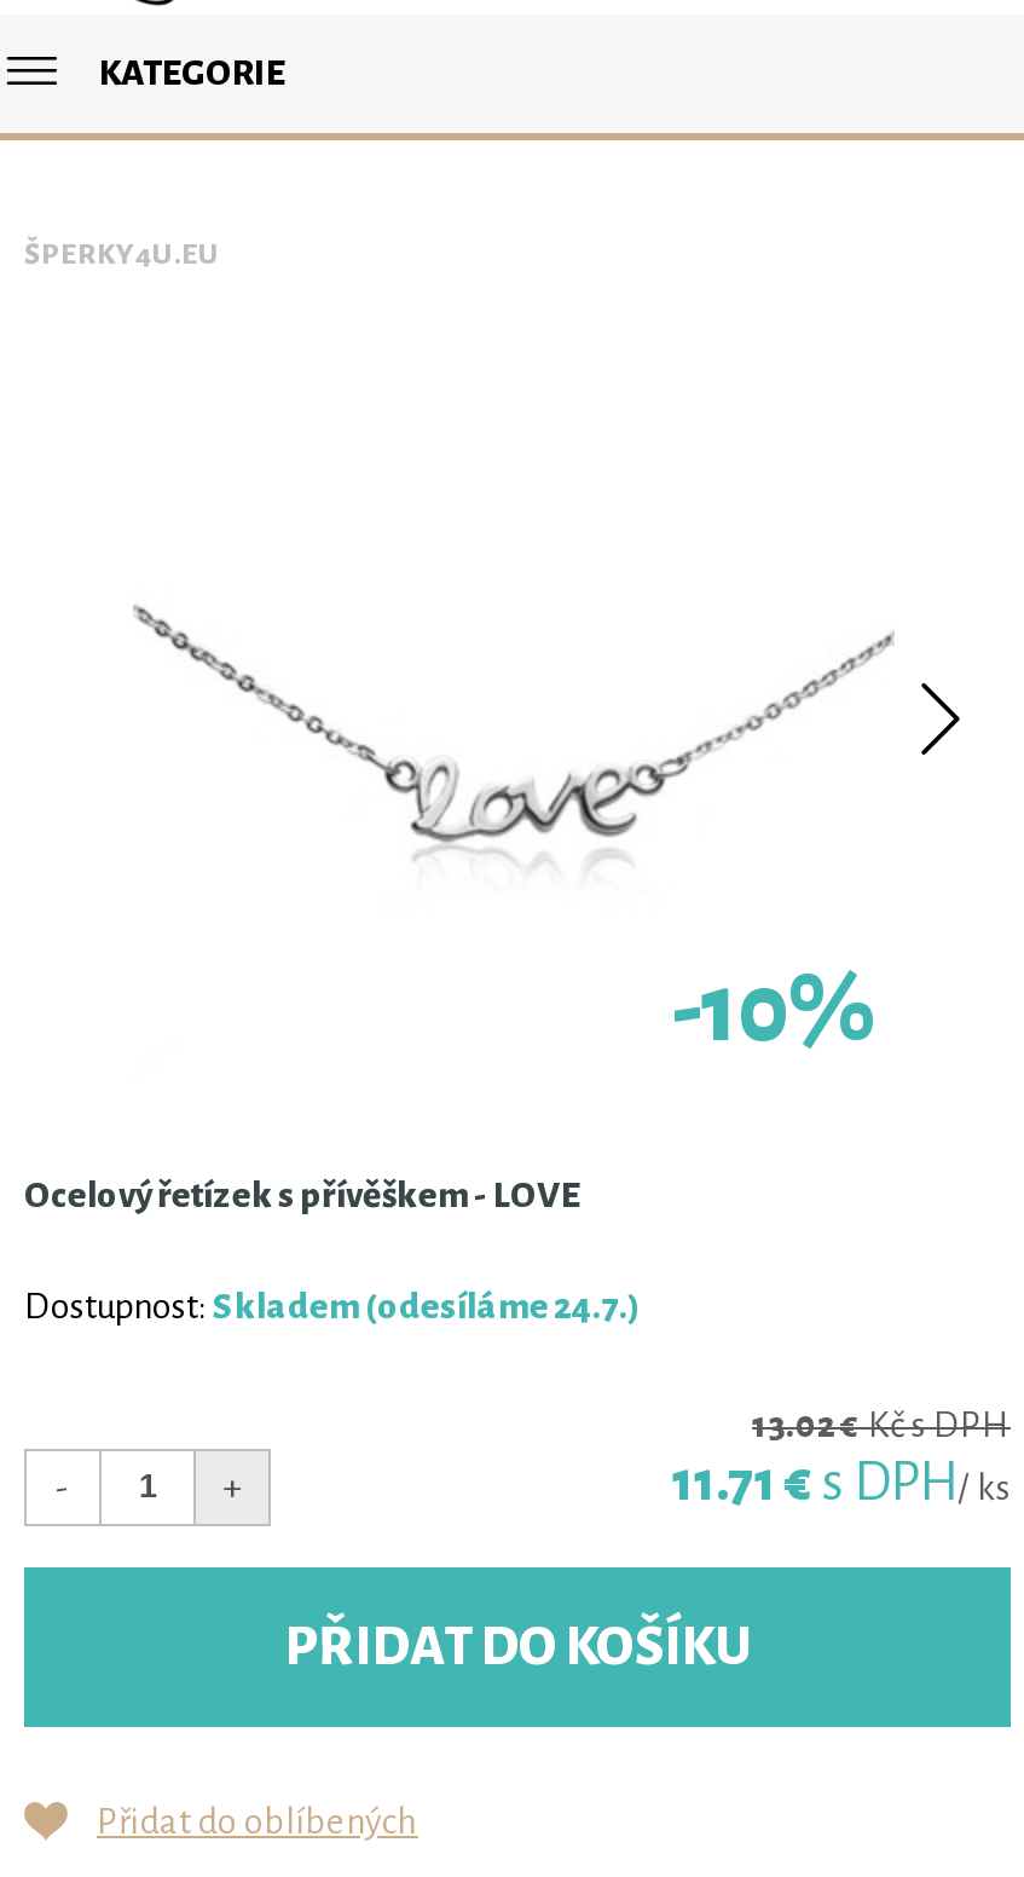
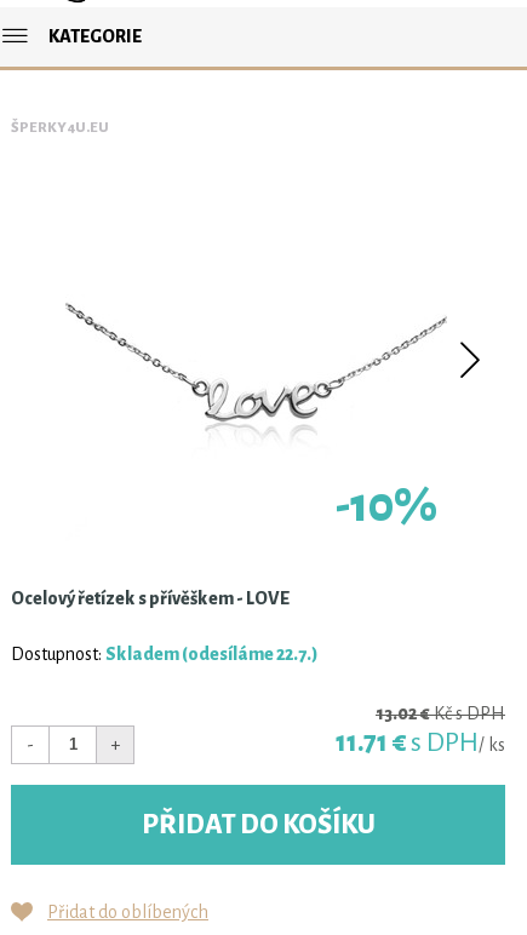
[24,1286,643,1325] Dostupnost: Skladem (odesíláme 24.7.) -> [11,644,319,663] Dostupnost: Skladem (odesíláme 22.7.)

